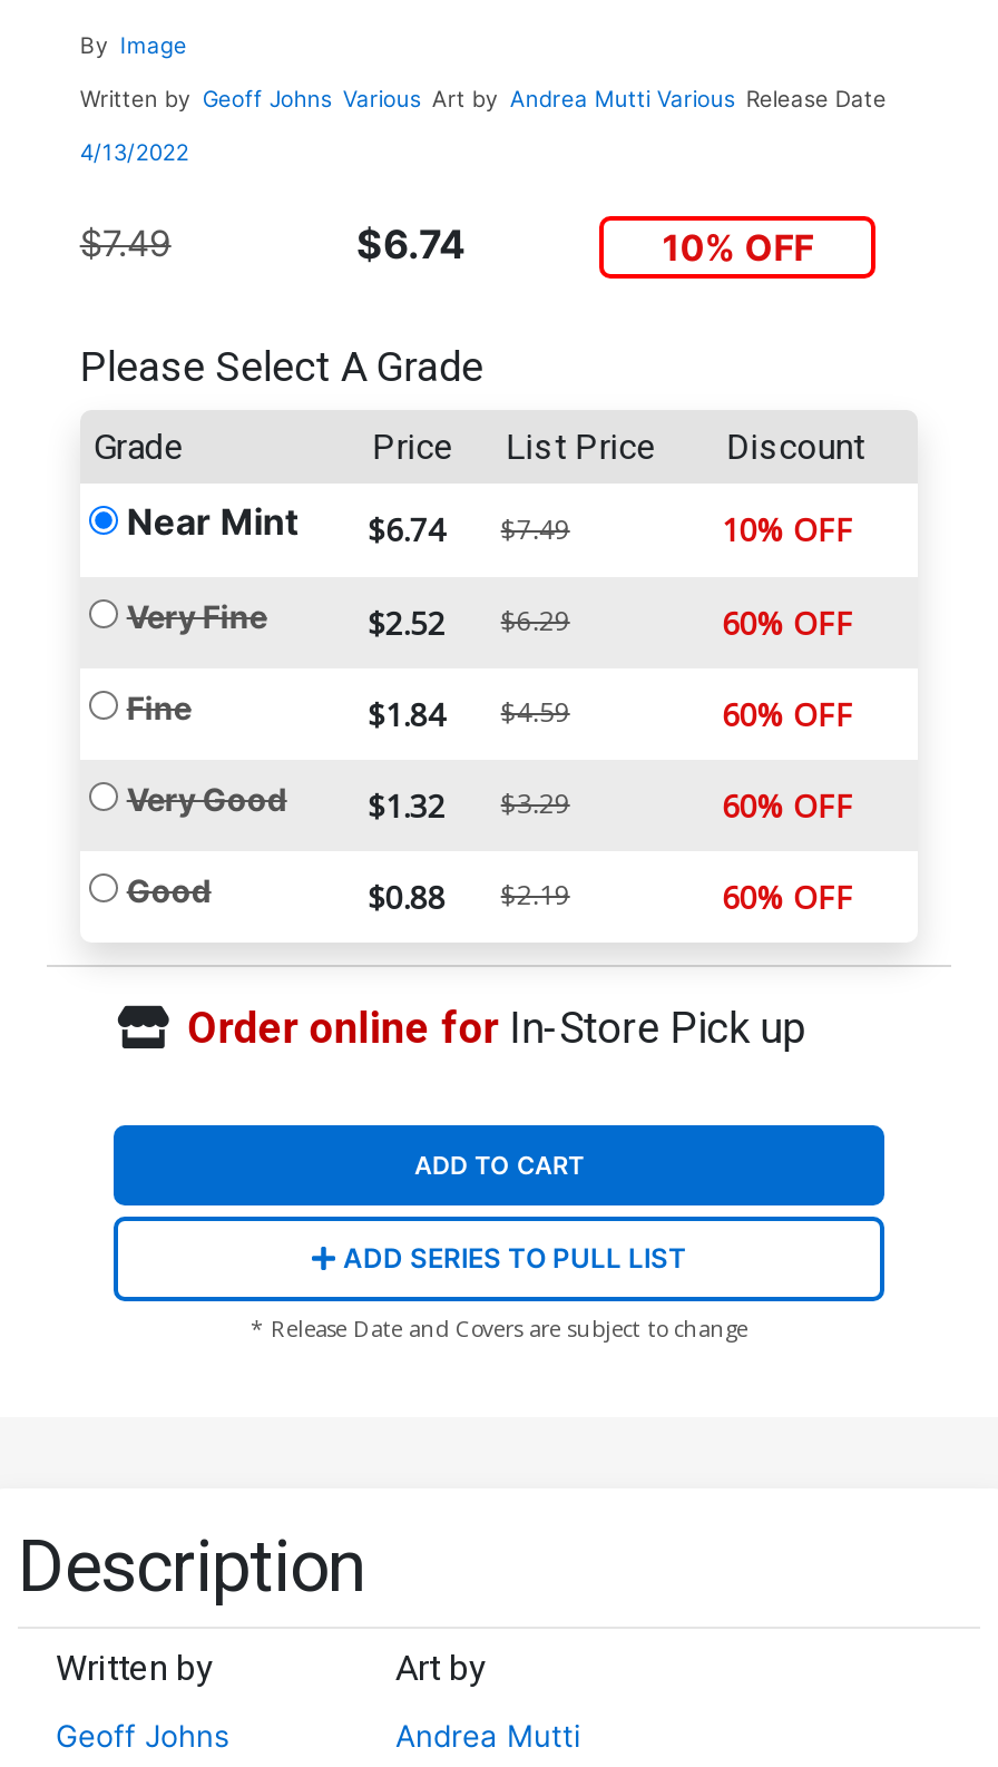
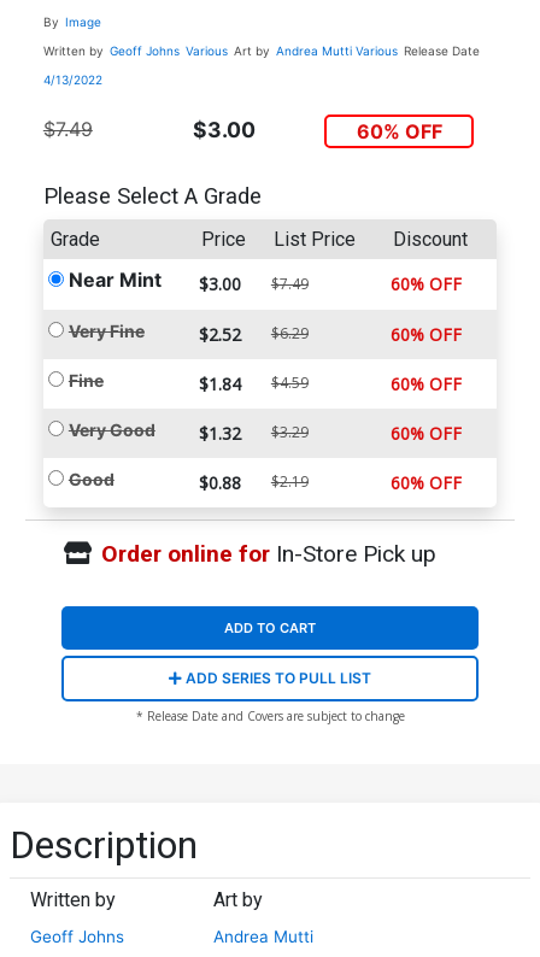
[356,220,466,267] $6.74 -> [193,117,256,142] $3.00
[662,225,814,269] 10% OFF -> [357,119,442,143] 60% OFF
[127,499,570,550] Near Mint $6.74 $7.49 -> [68,268,308,295] Near Mint $3.00 $7.49
[721,508,853,550] 10% OFF -> [390,272,461,295] 60% OFF

